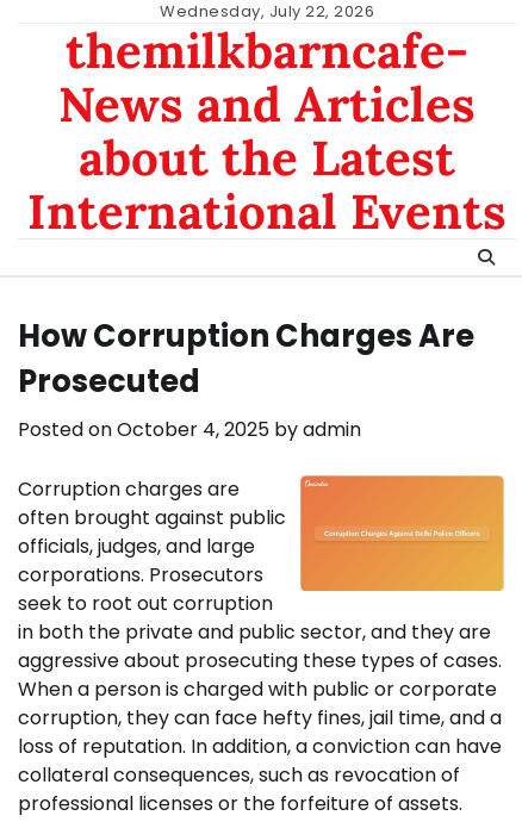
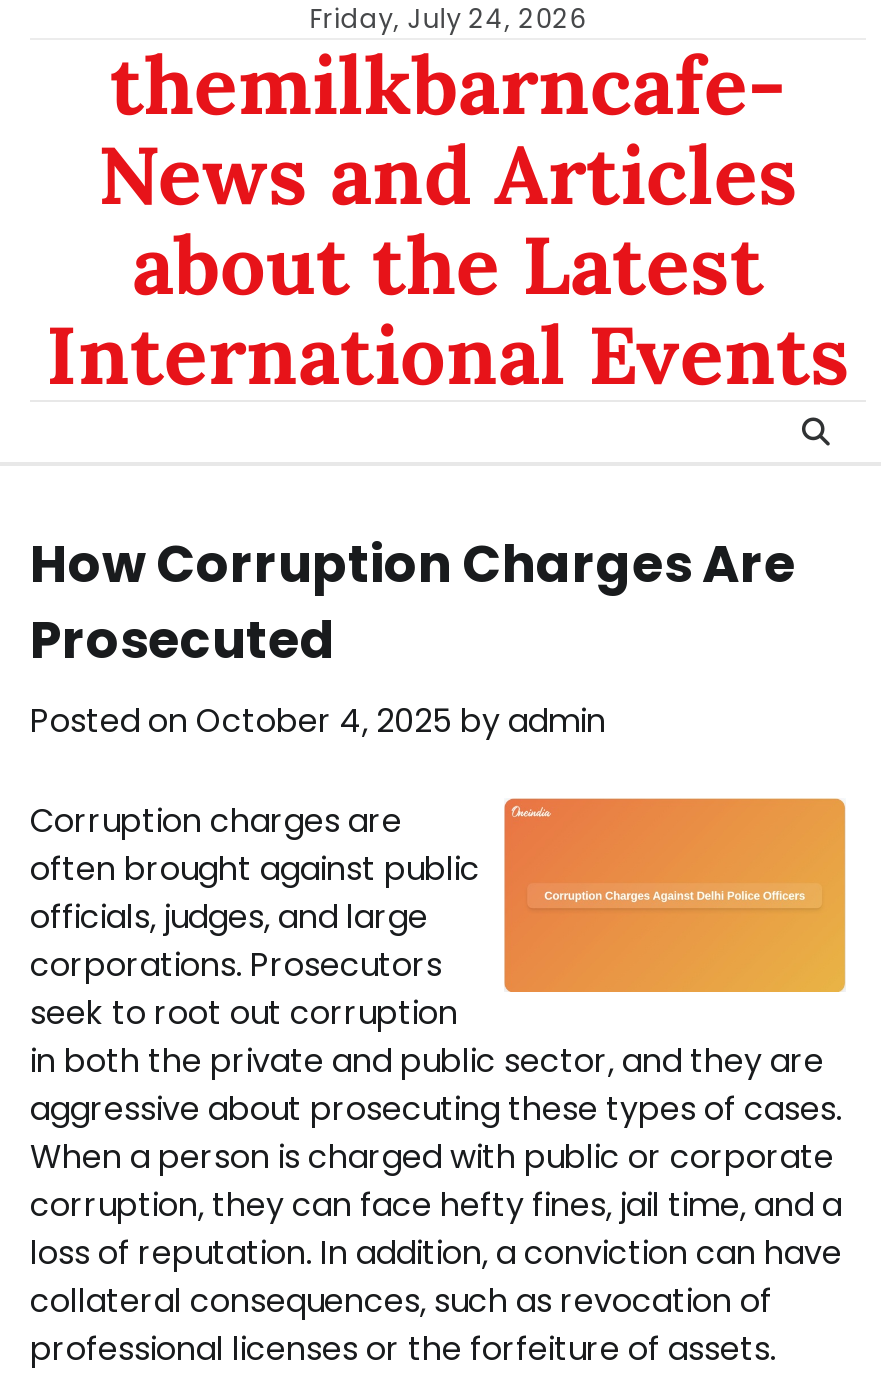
[160,0,374,23] Wednesday, July 22, 2026 -> [310,0,586,38] Friday, July 24, 2026

